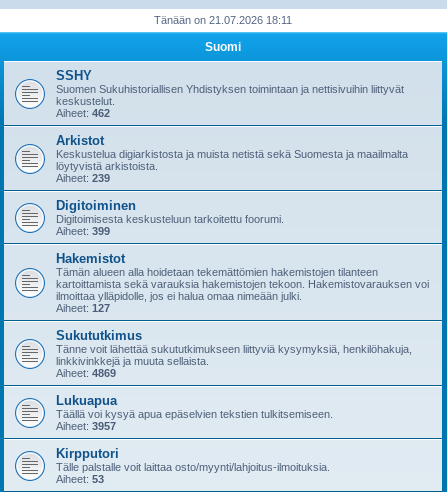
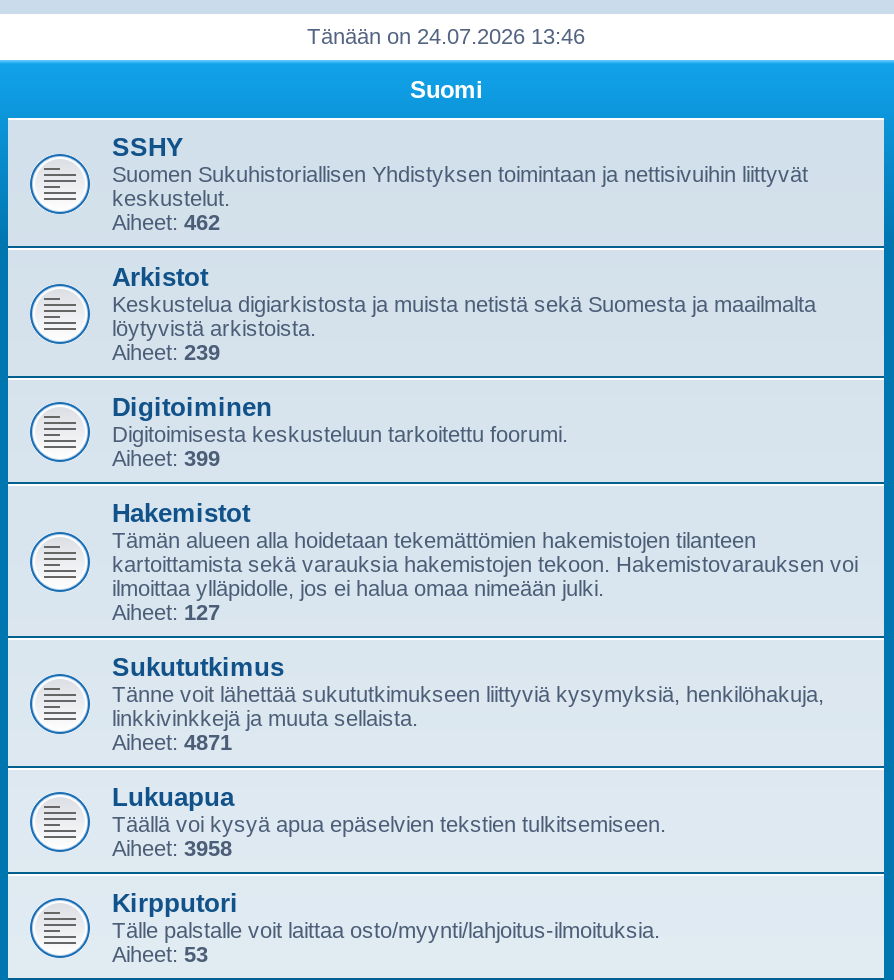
[154,14,292,26] Tänään on 21.07.2026 18:11 -> [307,24,585,48] Tänään on 24.07.2026 13:46
[56,367,116,379] Aiheet: 4869 -> [112,730,232,754] Aiheet: 4871
[56,420,116,432] Aiheet: 3957 -> [112,836,232,860] Aiheet: 3958

